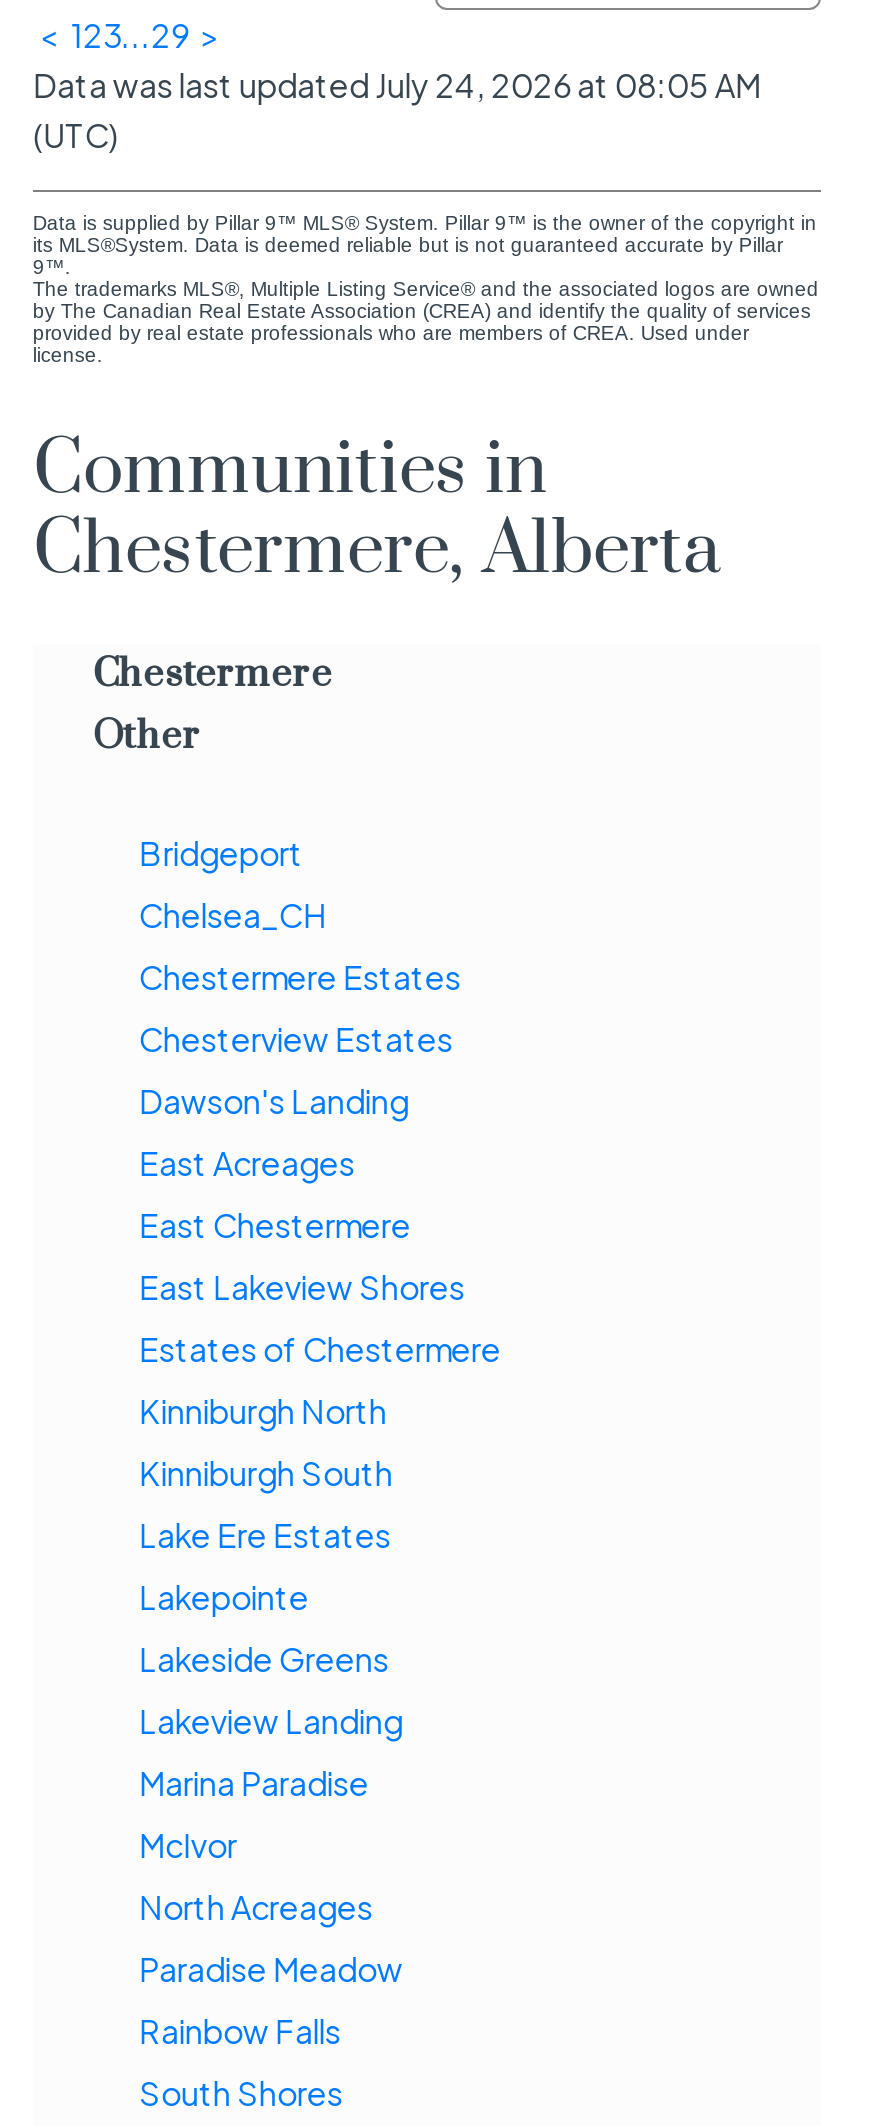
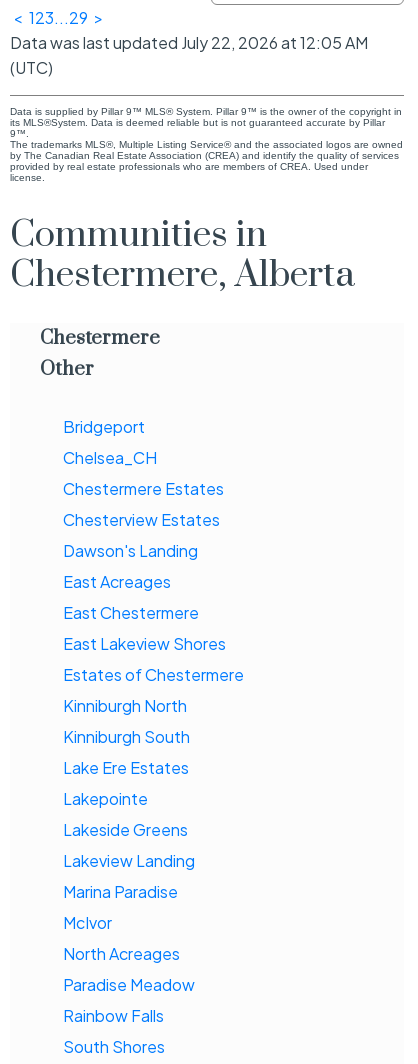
[33,64,761,106] Data was last updated July 24, 2026 at 08:05 AM -> [10,32,368,53] Data was last updated July 22, 2026 at 12:05 AM

